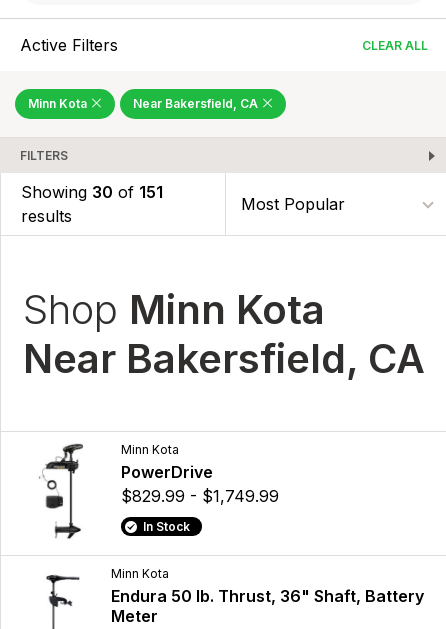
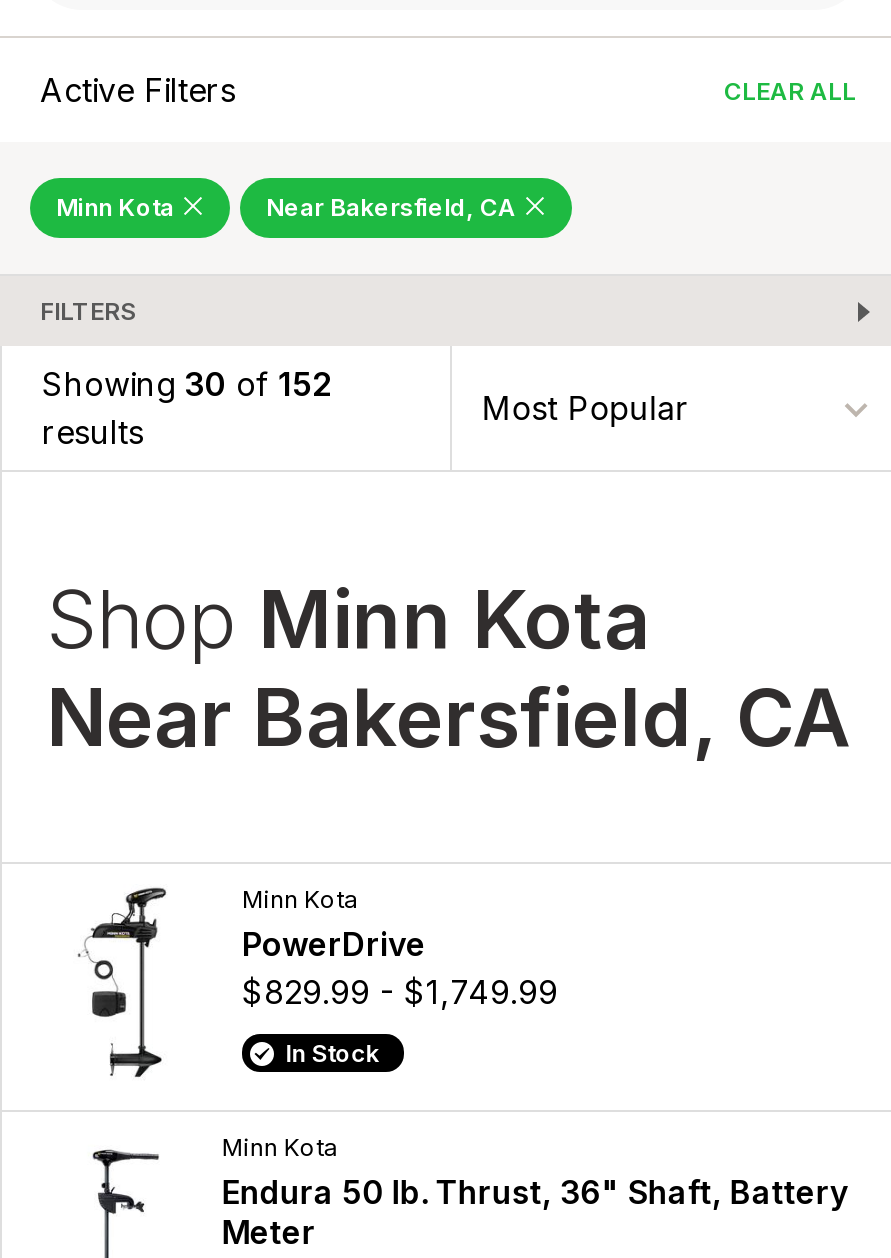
[21,182,163,202] Showing 30 of 151 -> [42,364,332,404] Showing 30 of 152

